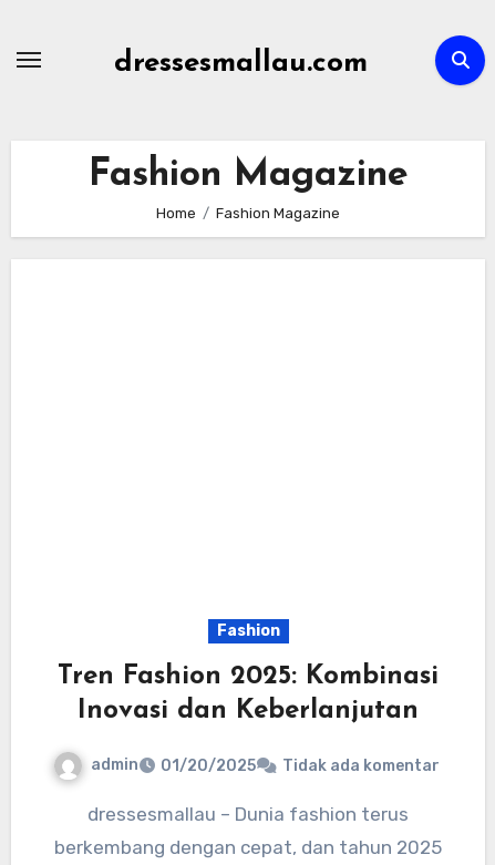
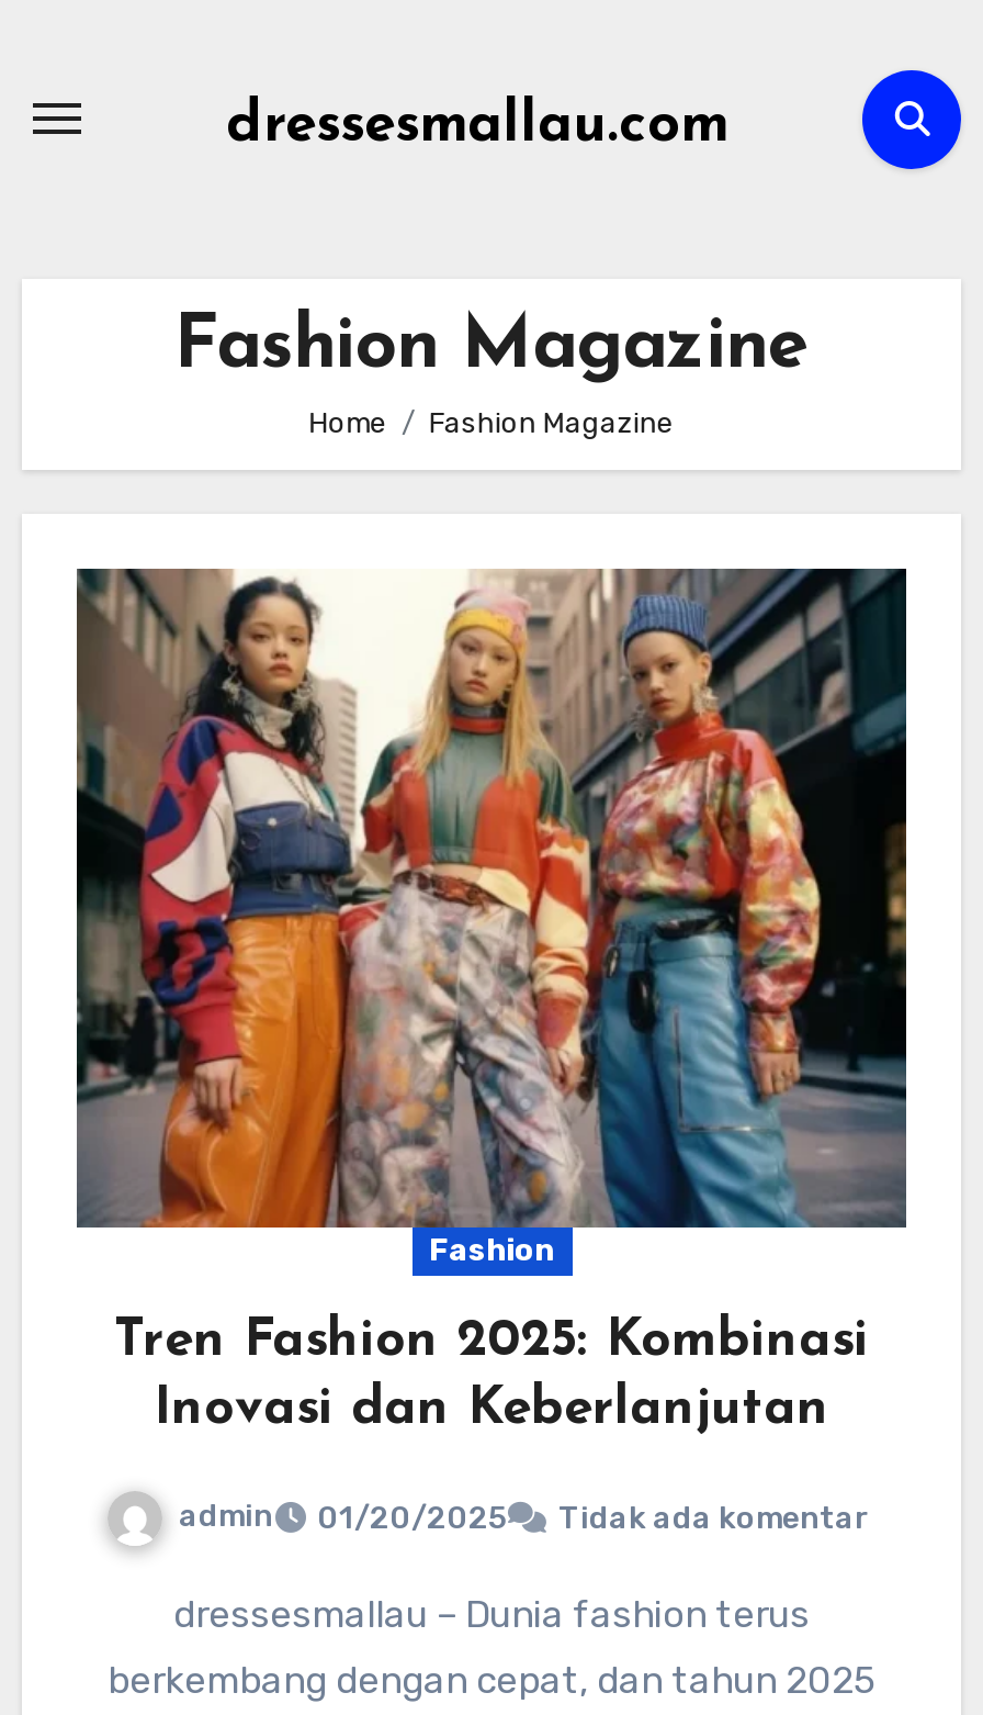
none -> [75,567,908,1230] [image]

